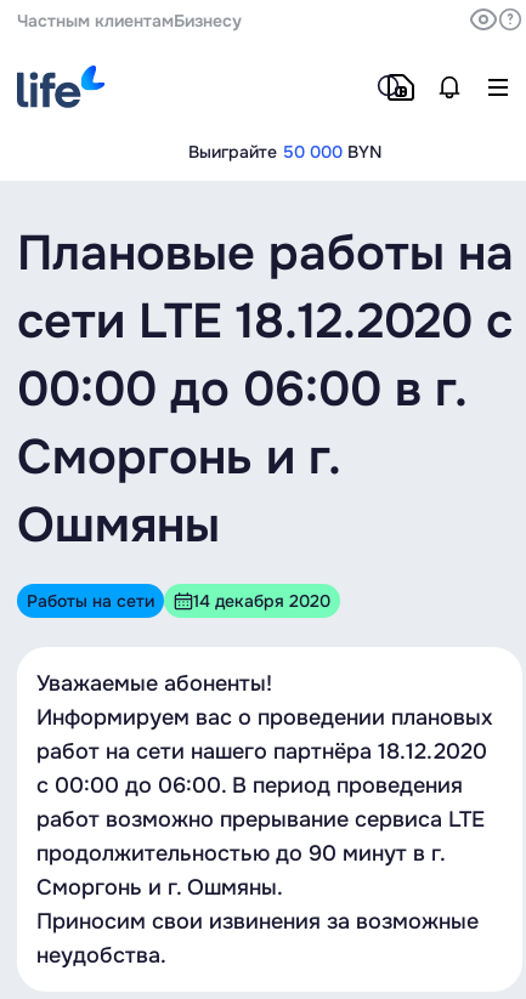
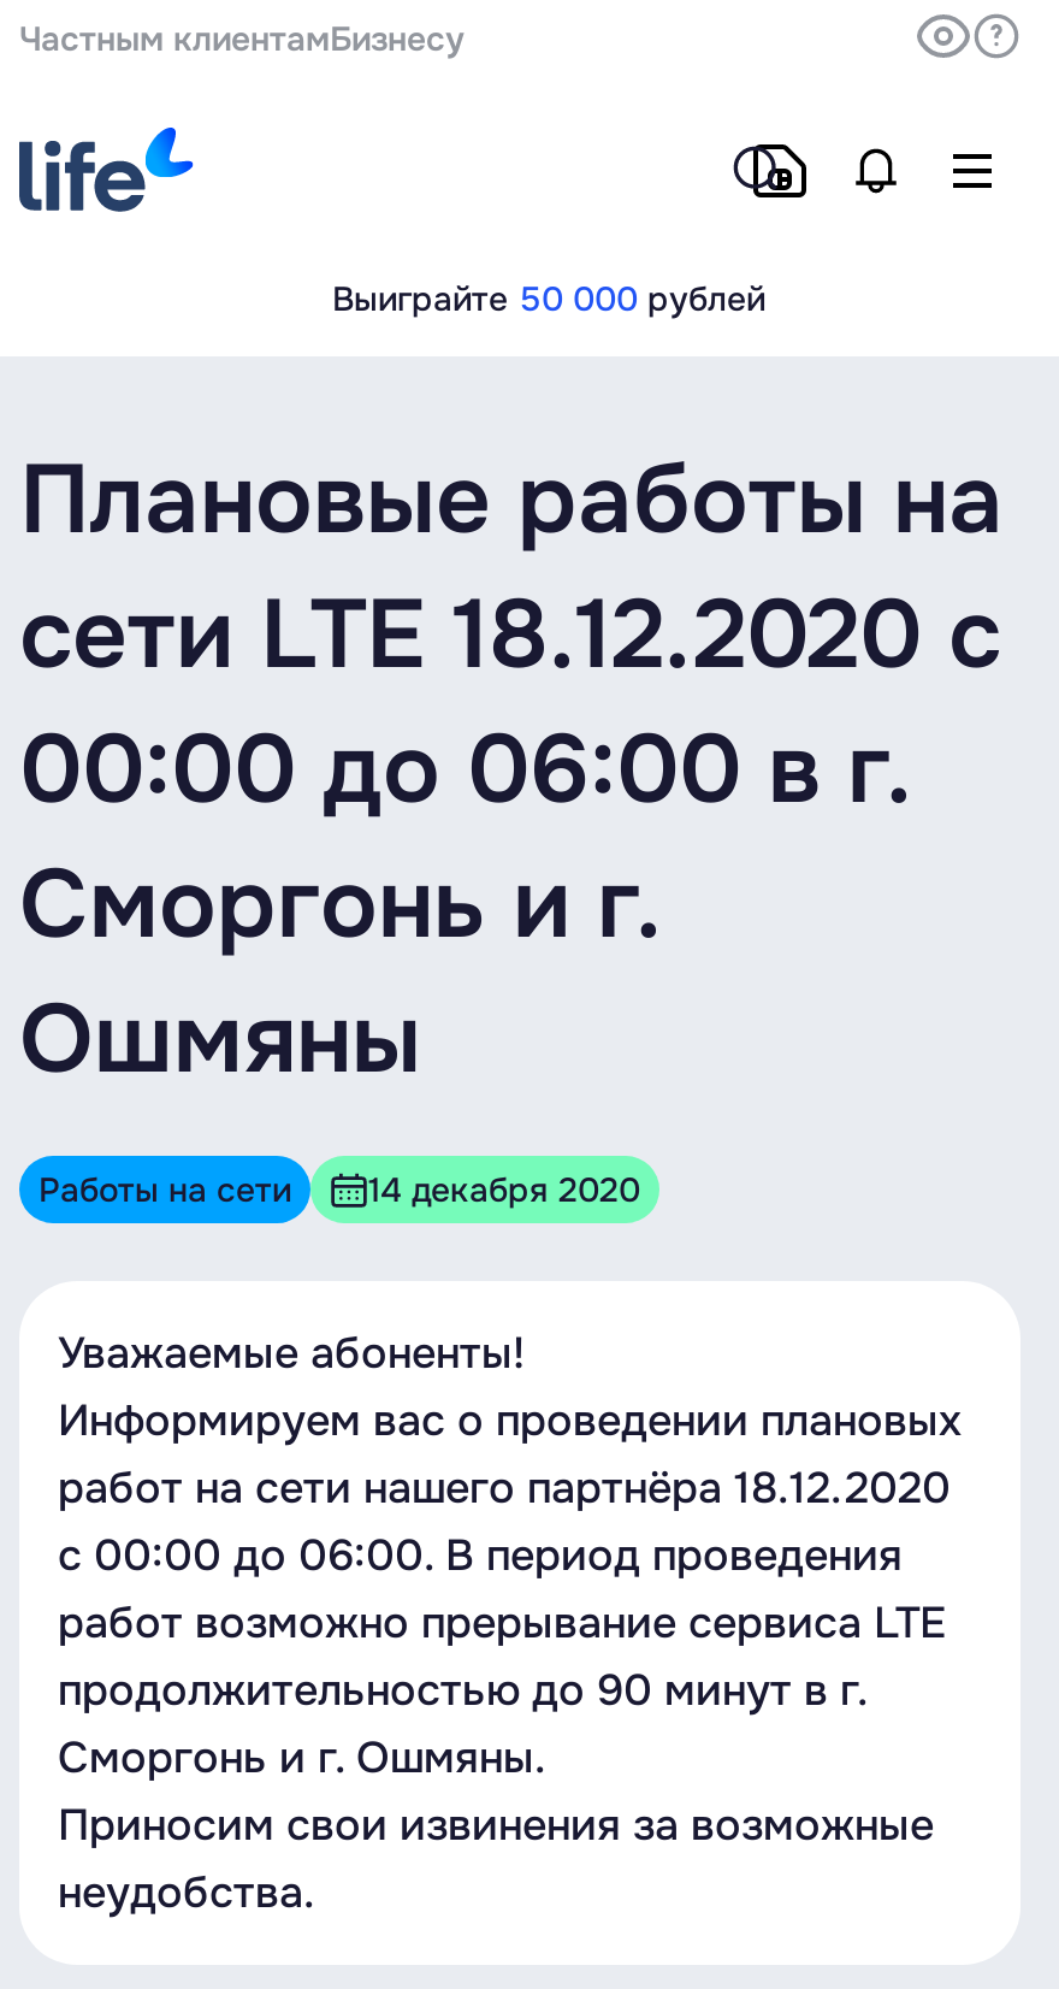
[188,141,381,163] Выиграйте 50 000 BYN -> [332,277,765,320] Выиграйте 50 000 рублей

